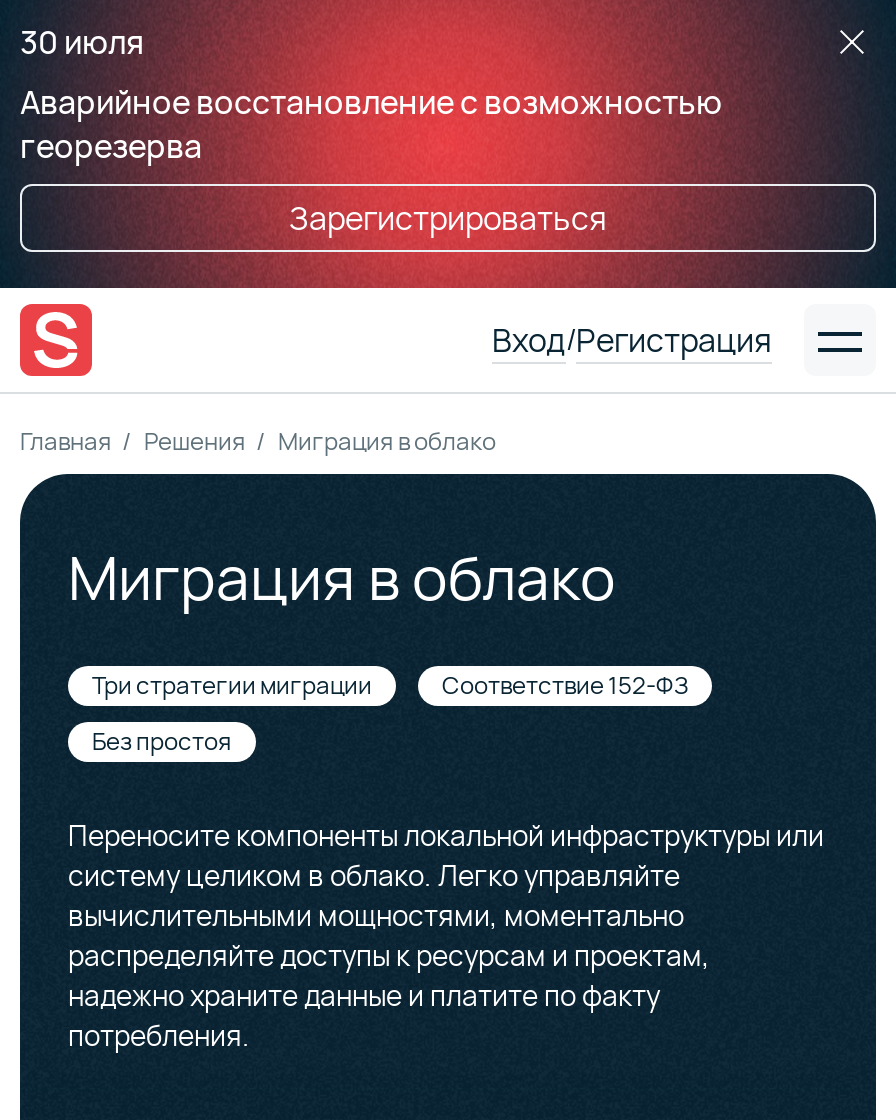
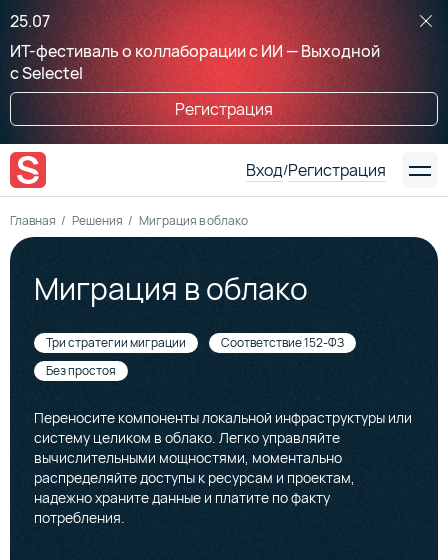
[20,20,722,168] 30 июля | Аварийное восстановление с возможностью | георезерва -> [10,10,380,84] 25.07 | ИТ-фестиваль о коллаборации с ИИ — Выходной | с Selectel
[289,196,607,240] Зарегистрироваться -> [175,98,273,120] Регистрация

